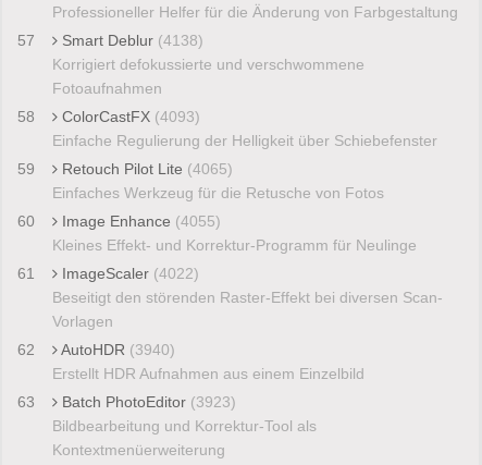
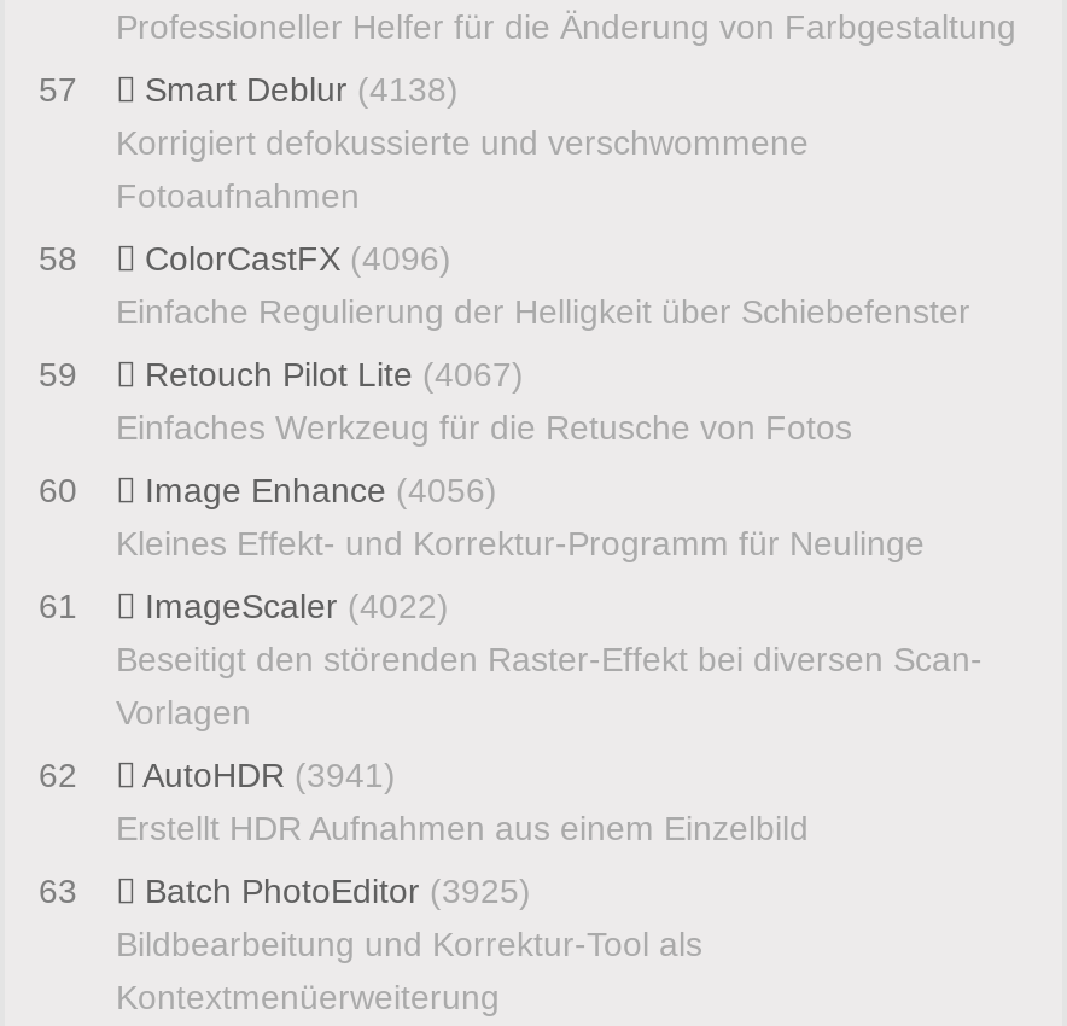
[17,108,200,125] 58 ColorCastFX (4093) -> [38,239,451,277] 58 ColorCastFX (4096)
[58,160,233,177] Retouch Pilot Lite (4065) -> [135,354,524,393] Retouch Pilot Lite (4067)
[58,212,221,230] Image Enhance (4055) -> [135,470,497,509] Image Enhance (4056)
[17,341,175,358] 62 AutoHDR (3940) -> [38,755,396,794] 62 AutoHDR (3941)
[58,393,236,410] Batch PhotoEditor (3923) -> [135,871,531,910] Batch PhotoEditor (3925)

